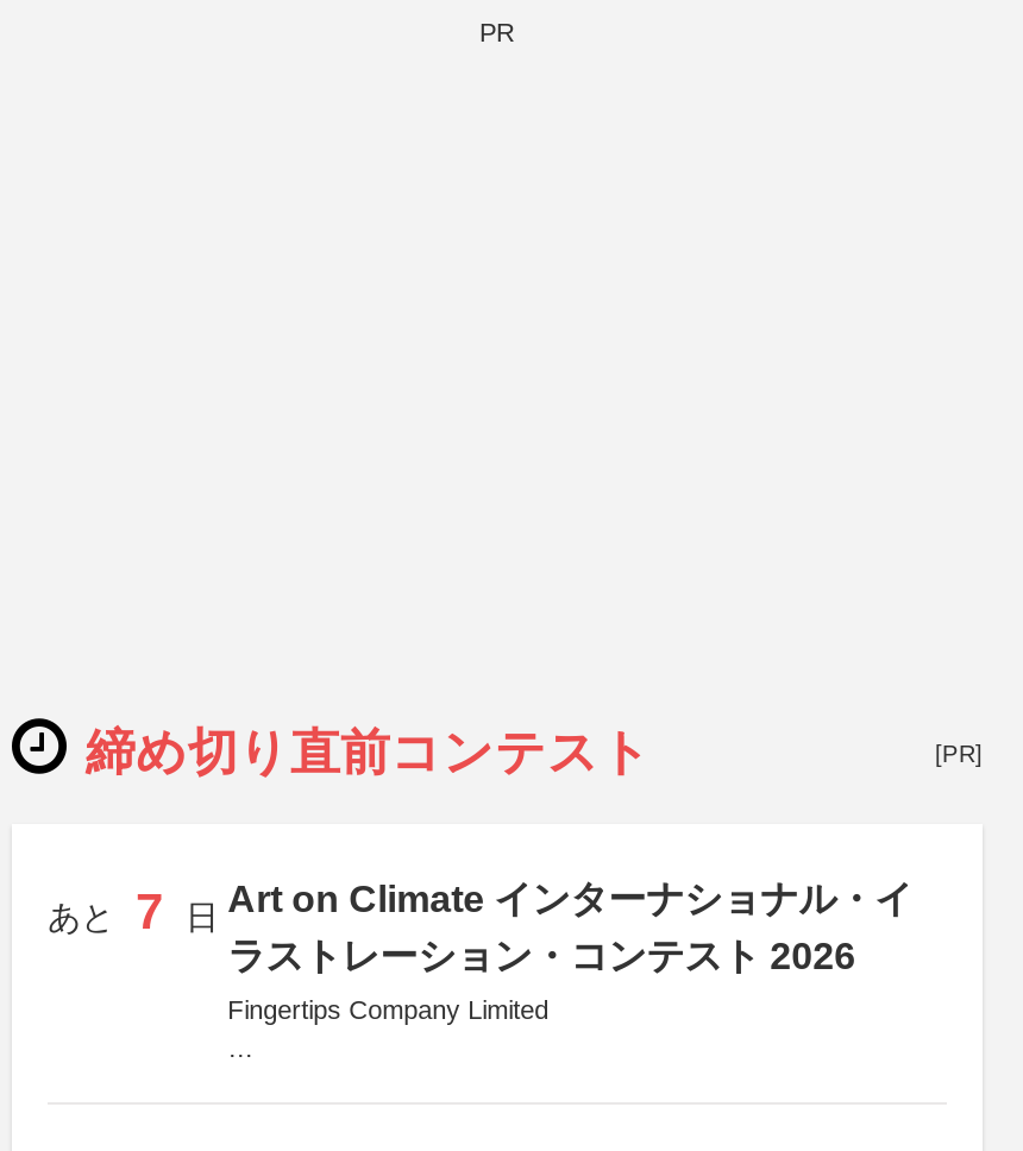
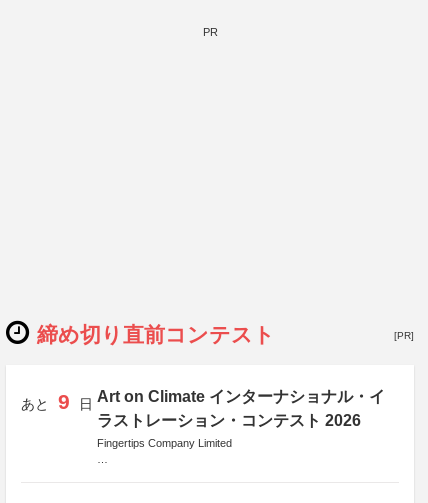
[48,879,913,938] あと 7 日 Art on Climate インターナショナル・イ -> [21,388,385,413] あと 9 日 Art on Climate インターナショナル・イ

